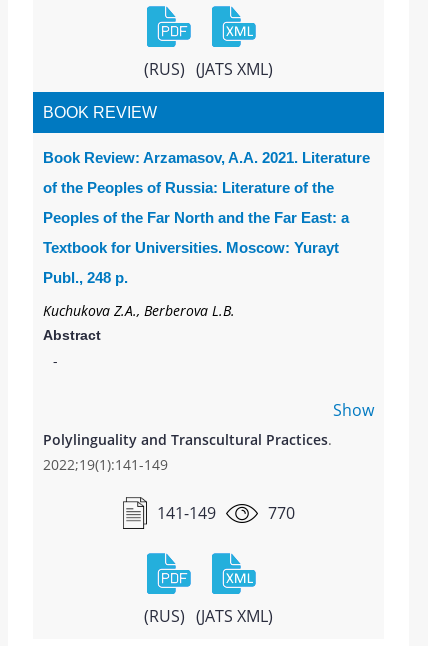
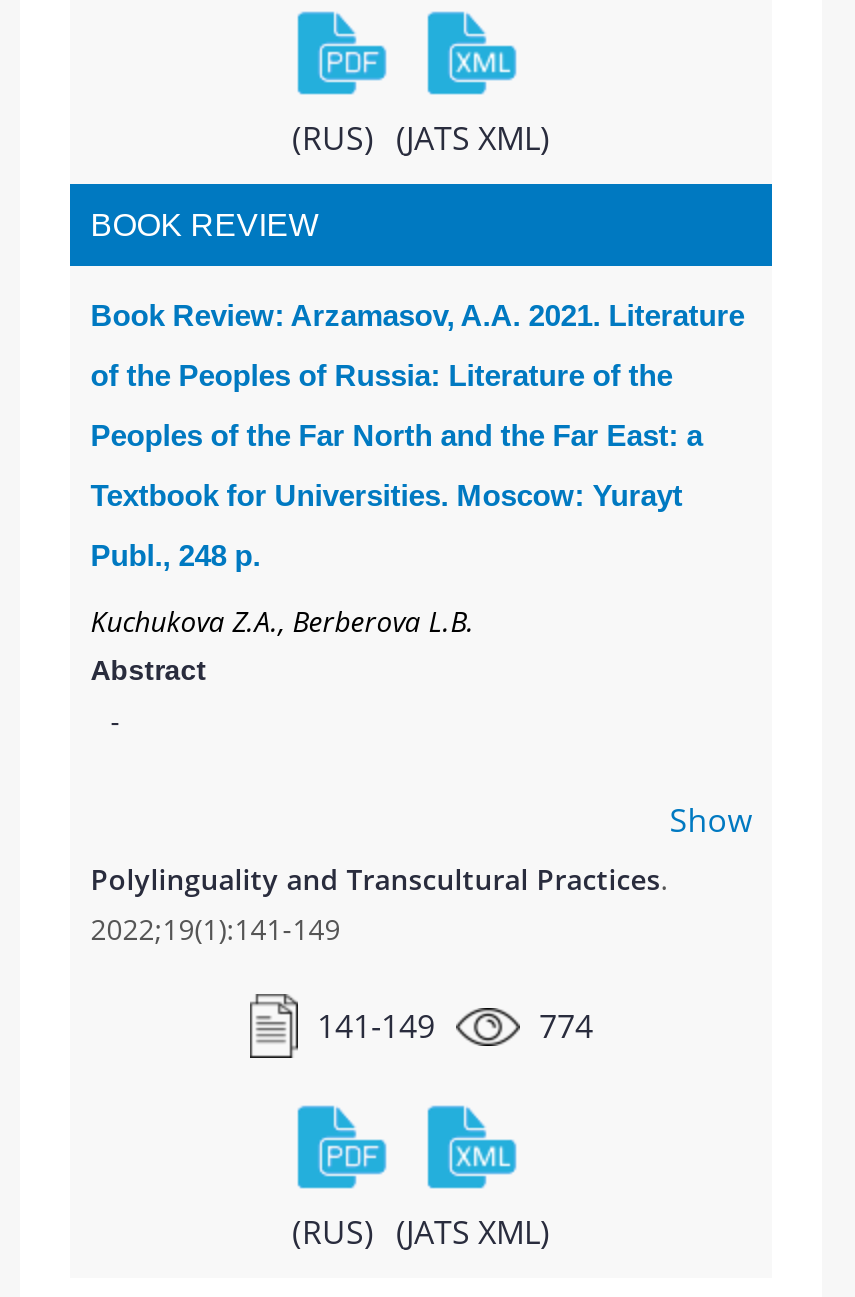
[267,501,294,523] 770 -> [539,1003,593,1047] 774

